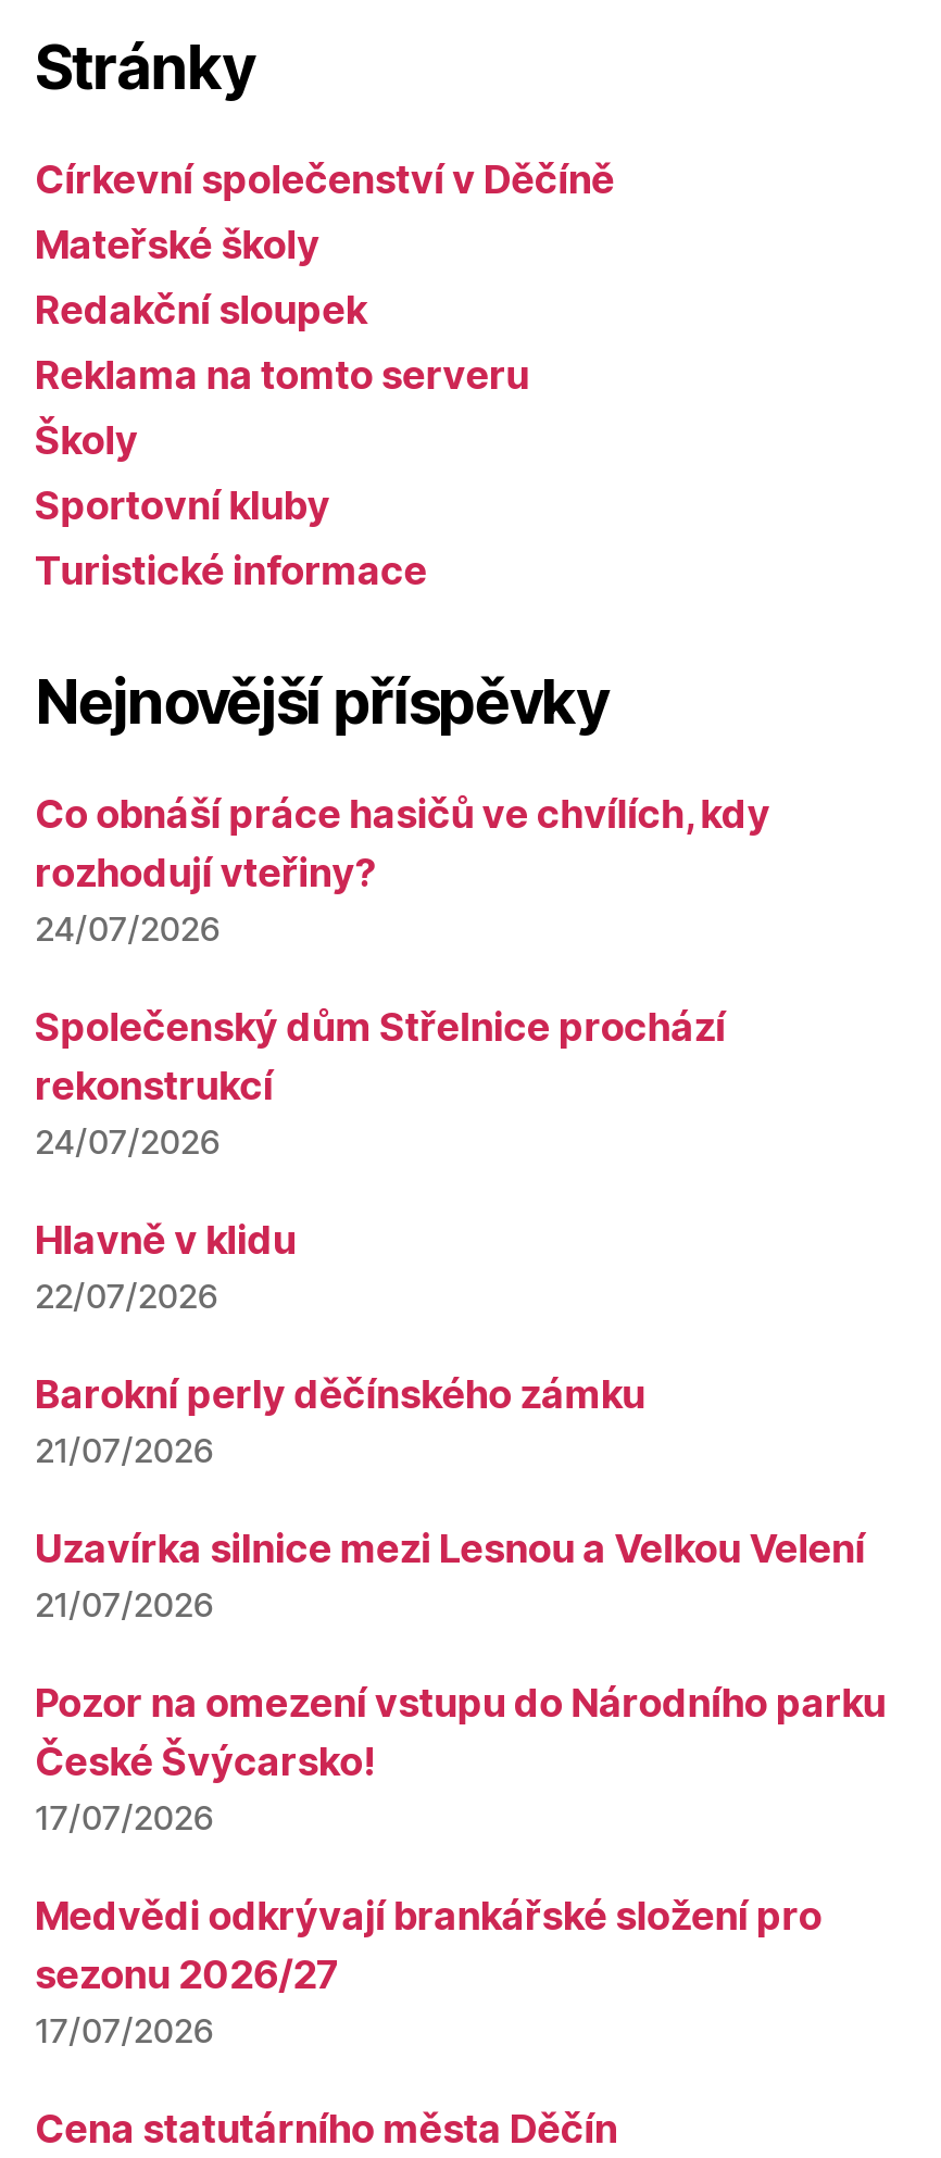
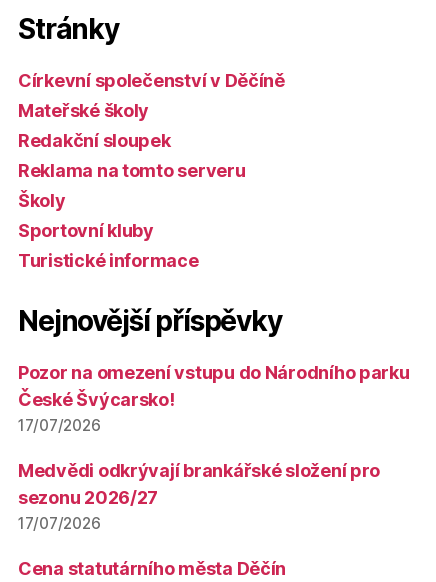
[35,791,865,1625] Co obnáší práce hasičů ve chvílích, kdy | rozhodují vteřiny? | 24/07/2026 | Společenský dům Střelnice prochází | rekonstrukcí | 24/07/2026 | Hlavně v klidu | 22/07/2026 | Barokní perly děčínského zámku | 21/07/2026 | Uzavírka silnice mezi Lesnou a Velkou Velení | 21/07/2026 -> none

